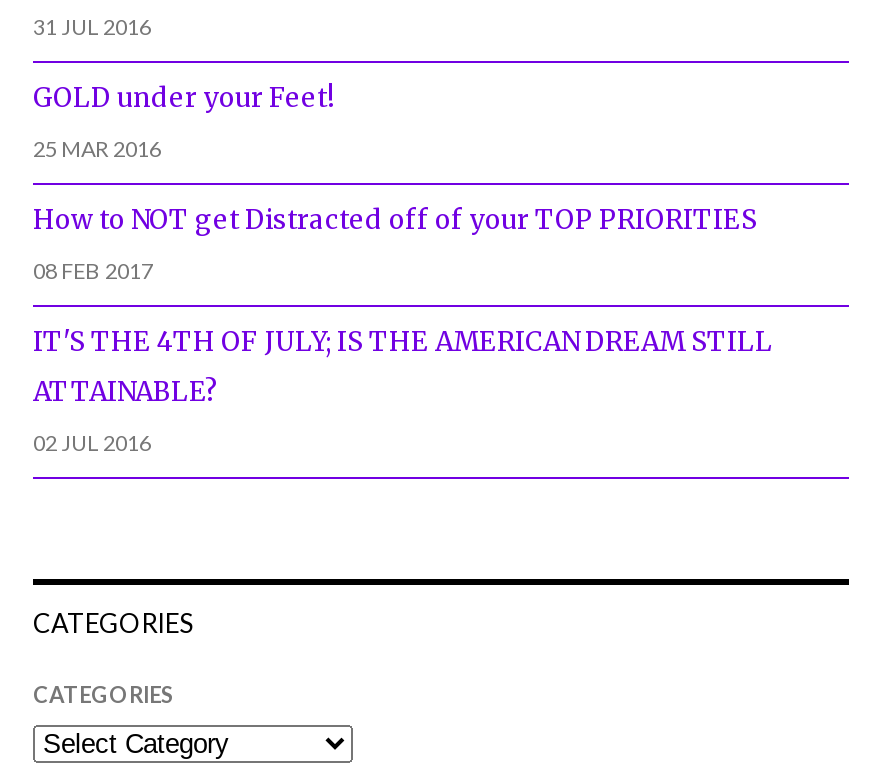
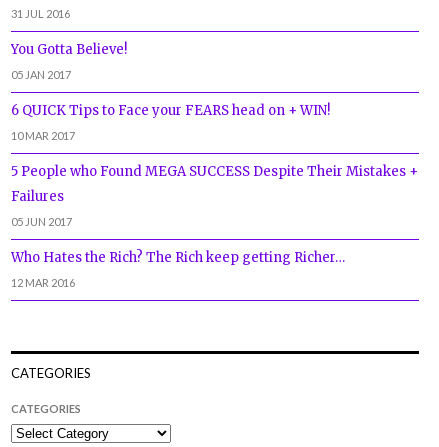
[33,80,773,454] GOLD under your Feet! | 25 MAR 2016 | How to NOT get Distracted off of your TOP PRIORITIES | 08 FEB 2017 | IT'S THE 4TH OF JULY; IS THE AMERICAN DREAM STILL | ATTAINABLE? | 02 JUL 2016 -> [11,41,418,289] You Gotta Believe! | 05 JAN 2017 | 6 QUICK Tips to Face your FEARS head on + WIN! | 10 MAR 2017 | 5 People who Found MEGA SUCCESS Despite Their Mistakes + | Failures | 05 JUN 2017 | Who Hates the Rich? The Rich keep getting Richer… | 12 MAR 2016

